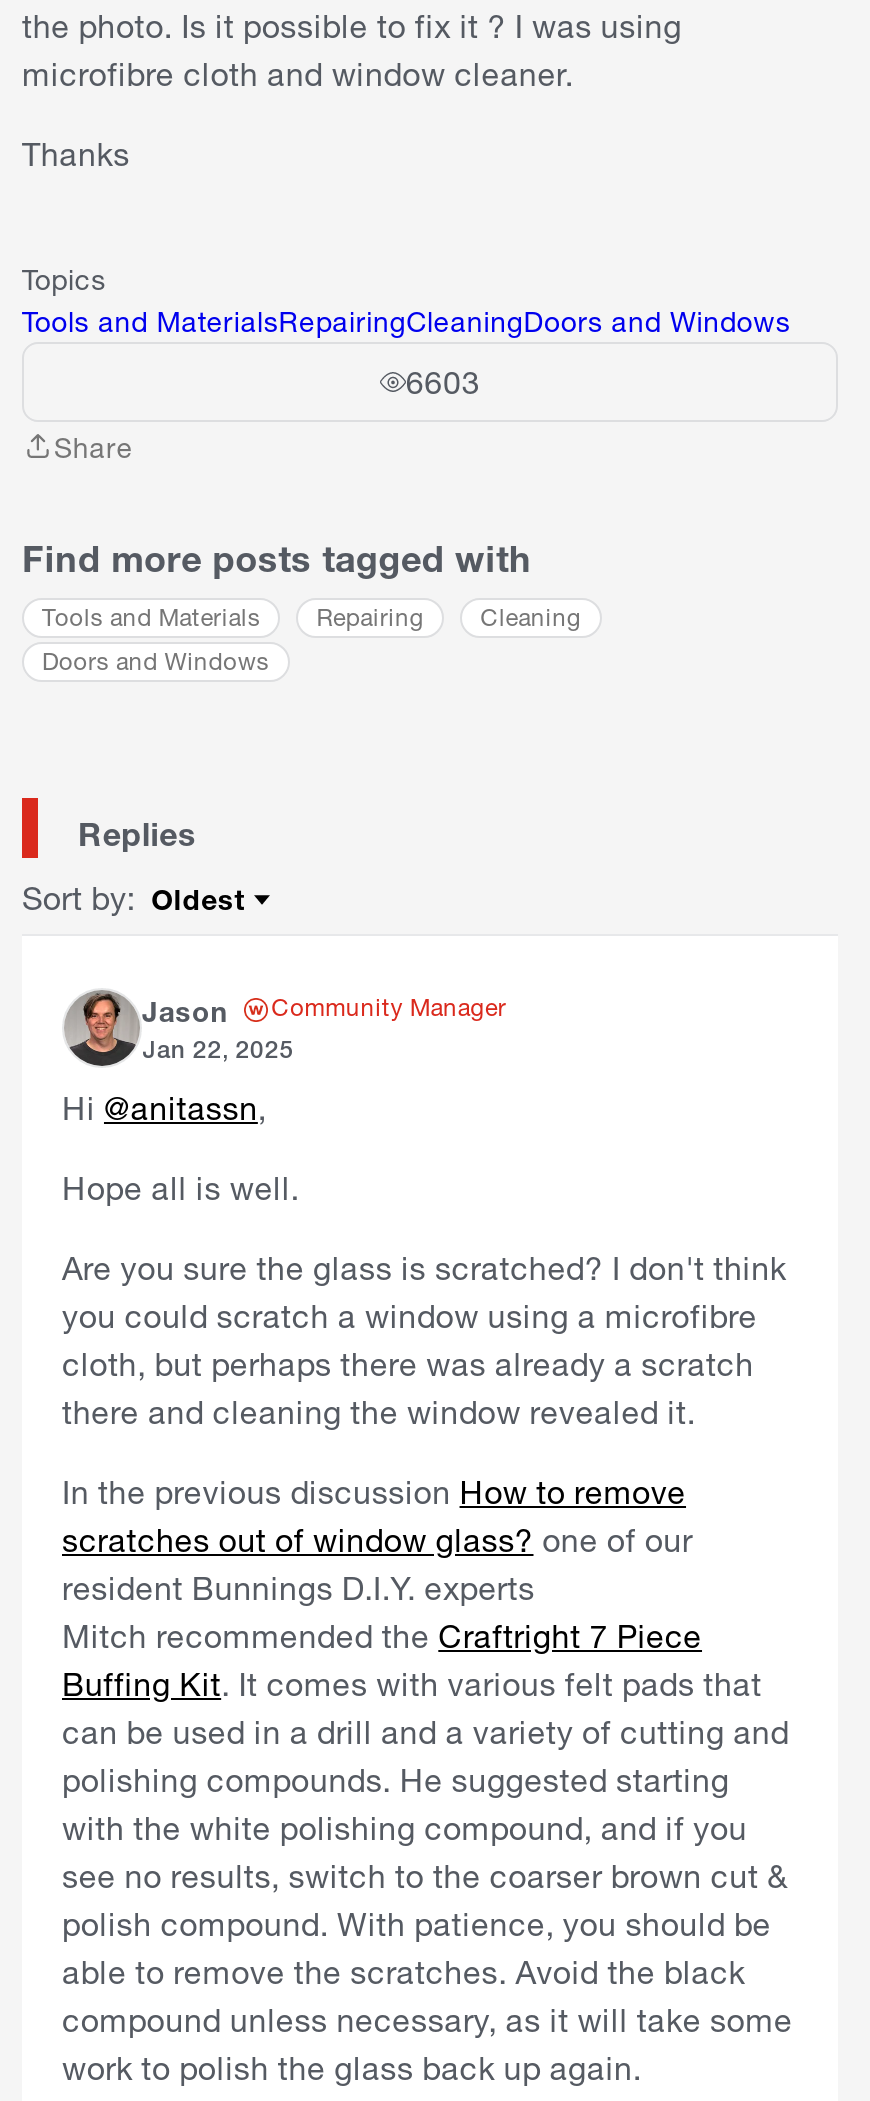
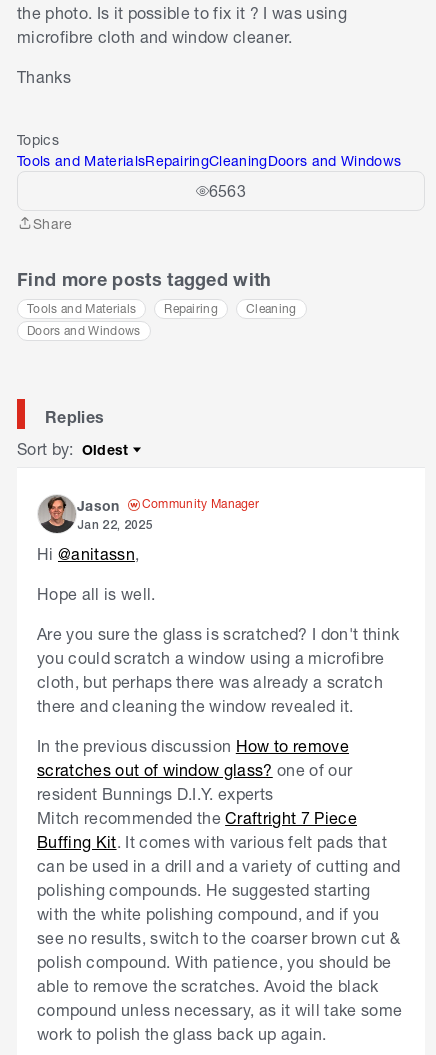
[406,363,480,401] 6603 -> [209,181,246,200] 6563

